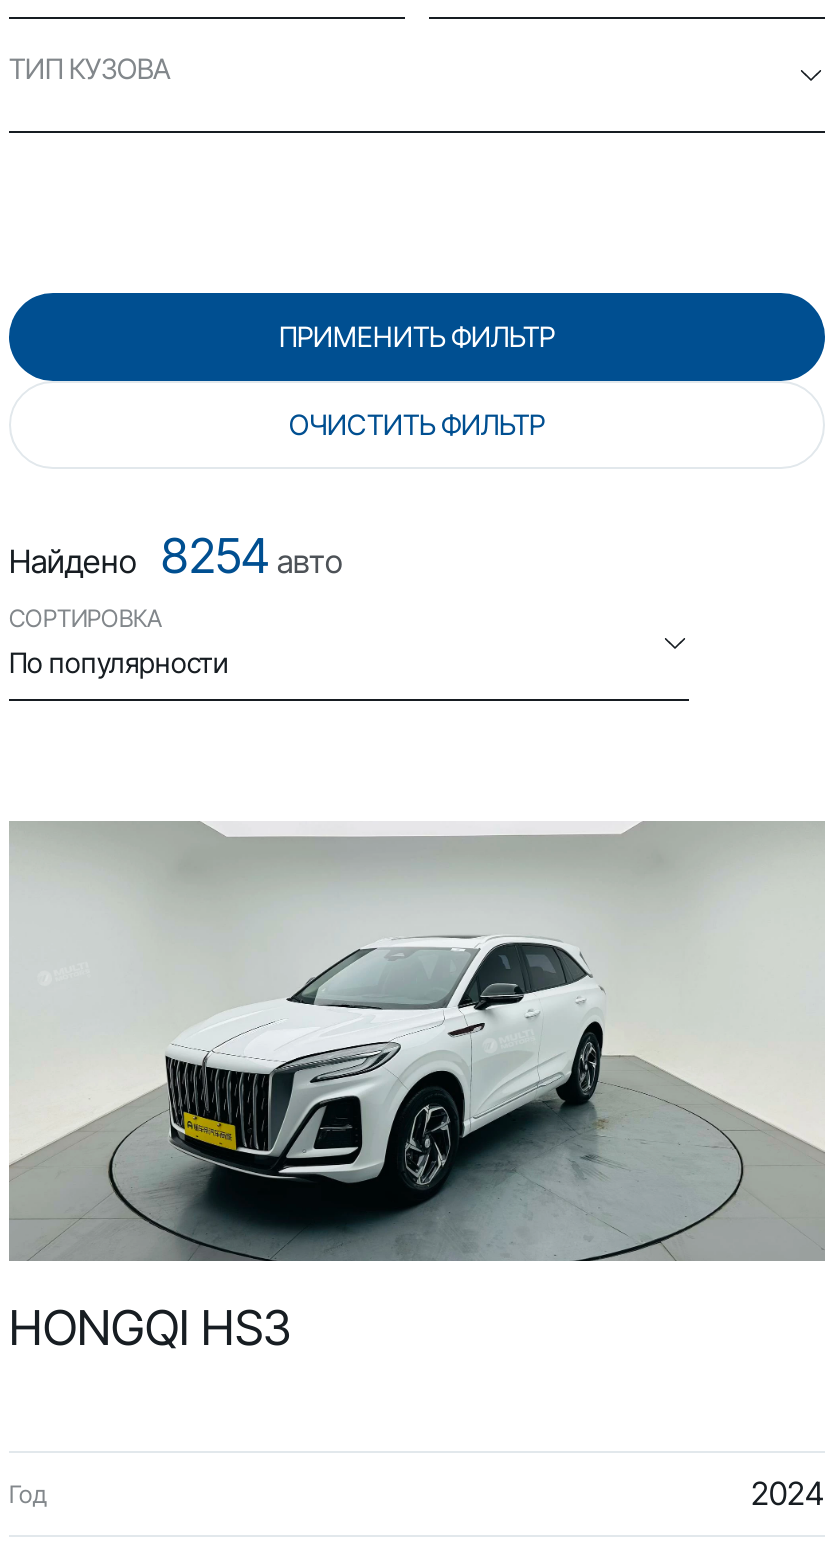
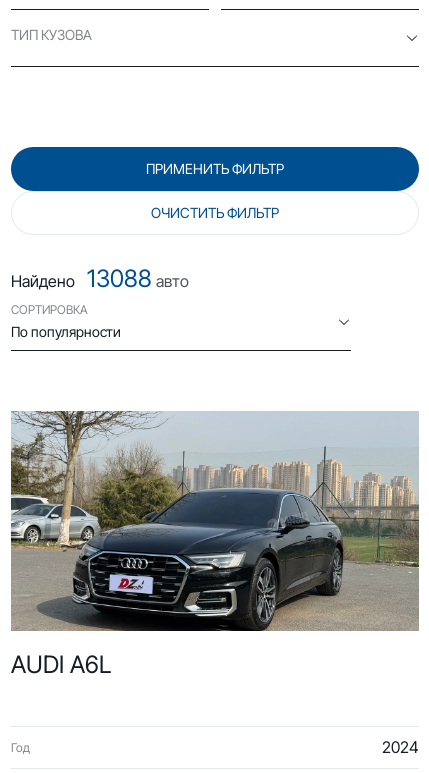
[9,527,343,585] Найдено 8254 авто -> [11,264,189,293] Найдено 13088 авто
[9,823,825,1357] [image] | HONGQI HS3 -> [10,411,420,679] [image] | AUDI A6L

